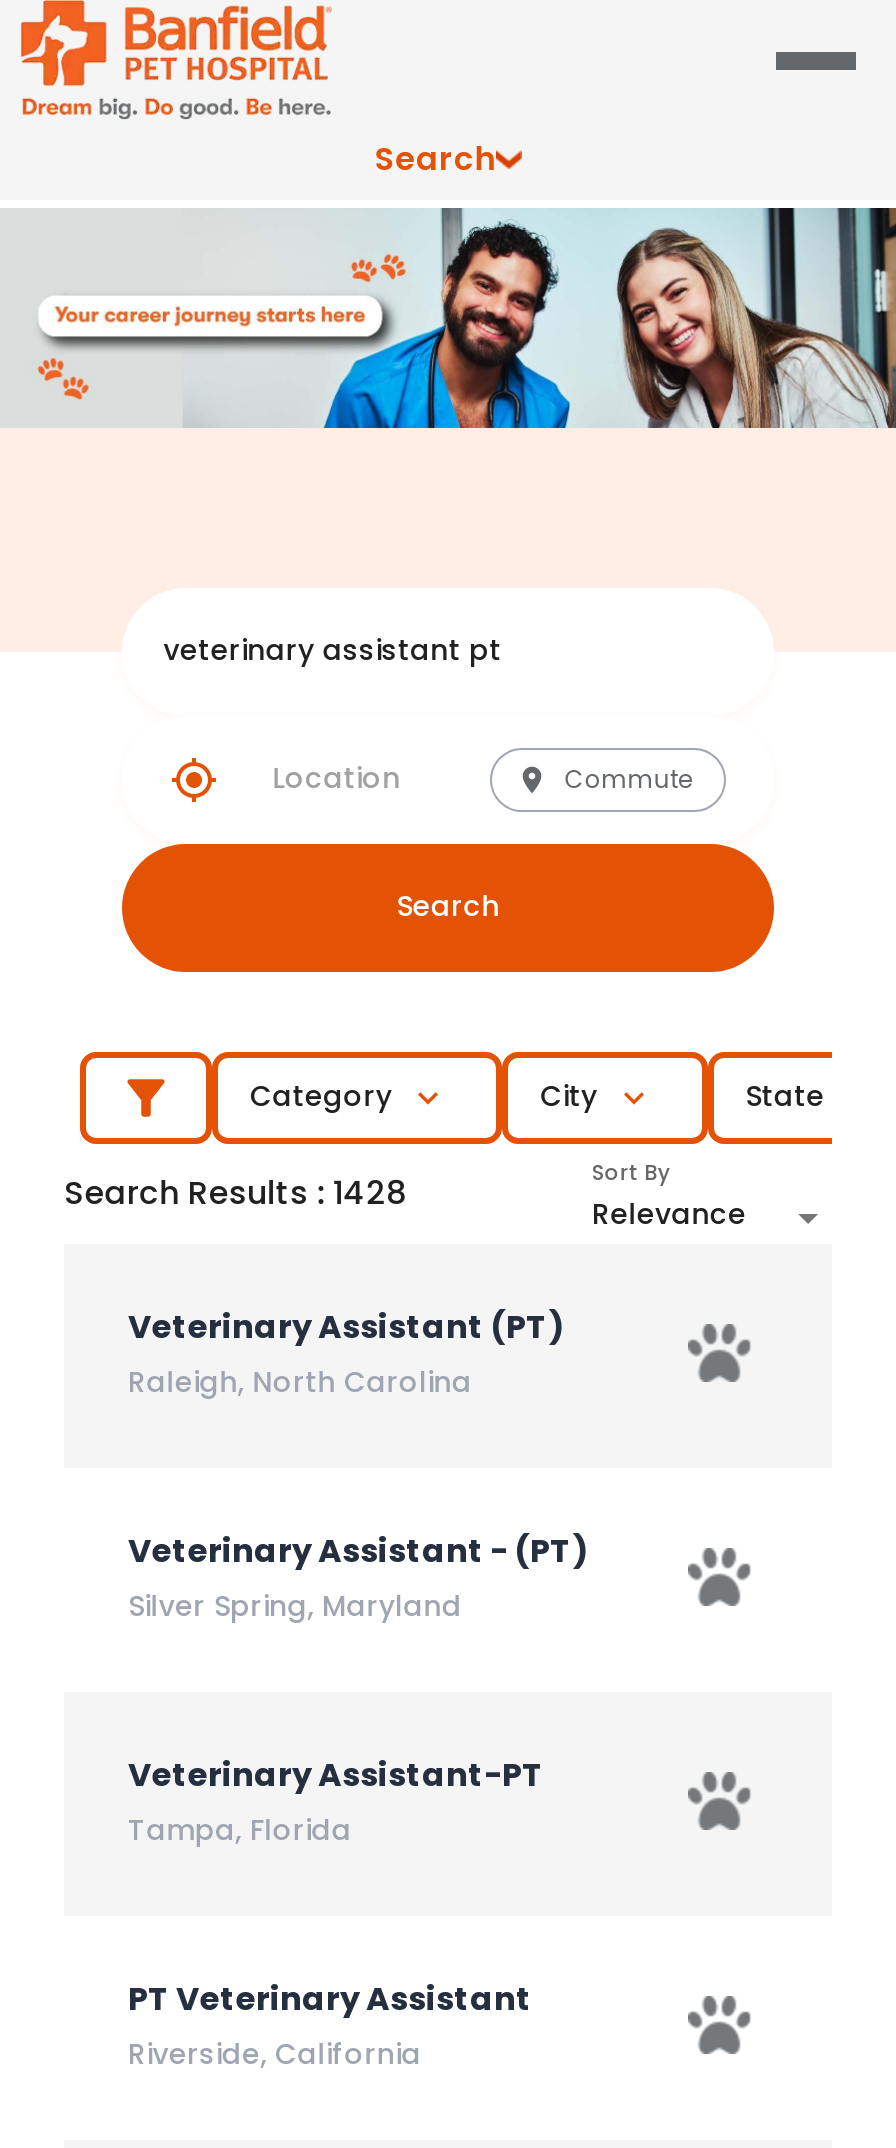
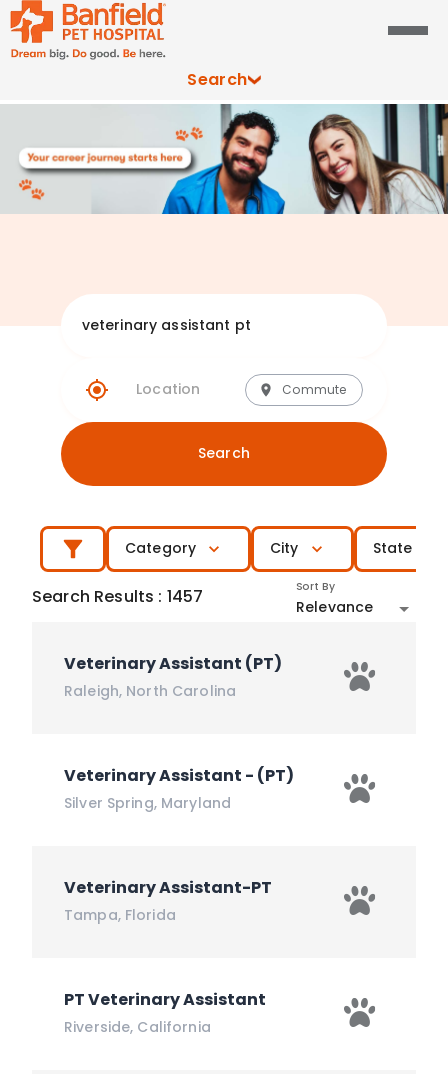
[64,1170,406,1216] Search Results: 1428 -> [32,585,203,608] Search Results: 1457

